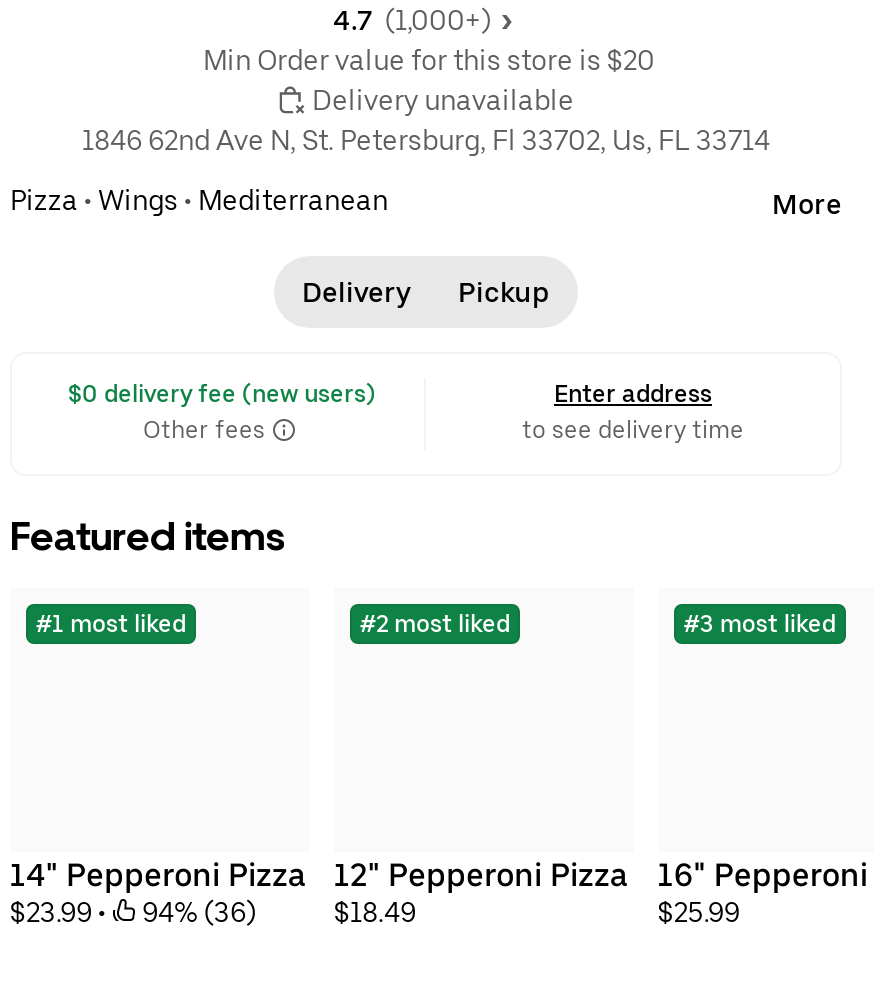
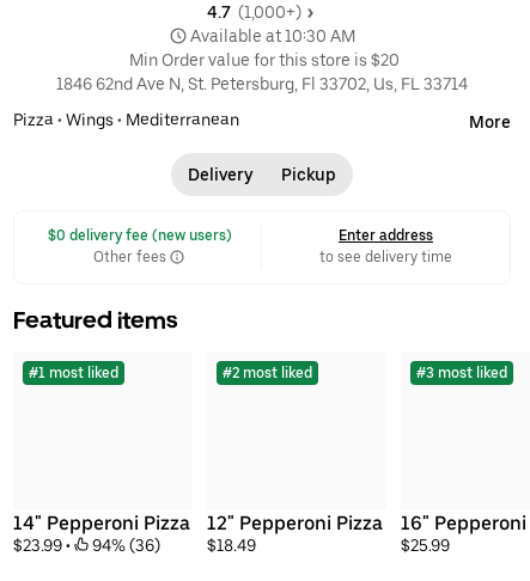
moved [203,45,655,77] -> [129,51,399,70]: Min Order value for this store is $20
none -> [190,27,355,46] Available at 10:30 AM
[312,85,574,117] Delivery unavailable -> none

